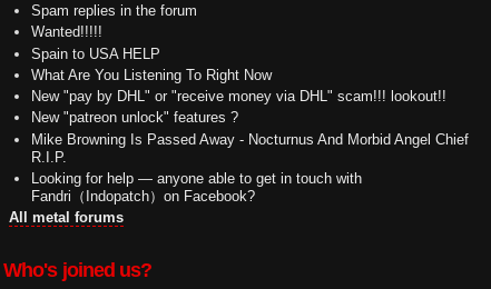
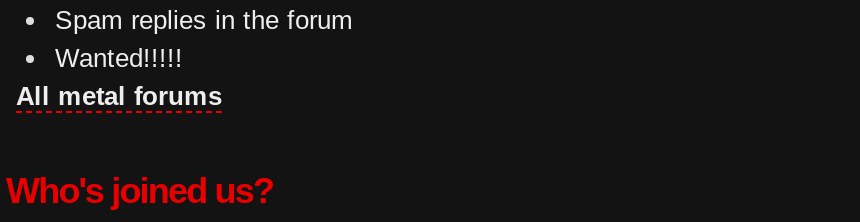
[31,45,468,204] Spain to USA HELP | What Are You Listening To Right Now | New "pay by DHL" or "receive money via DHL" scam!!! lookout!! | New "patreon unlock" features ? | Mike Browning Is Passed Away - Nocturnus And Morbid Angel Chief | R.I.P. | Looking for help — anyone able to get in touch with | Fandri（Indopatch）on Facebook? -> none

